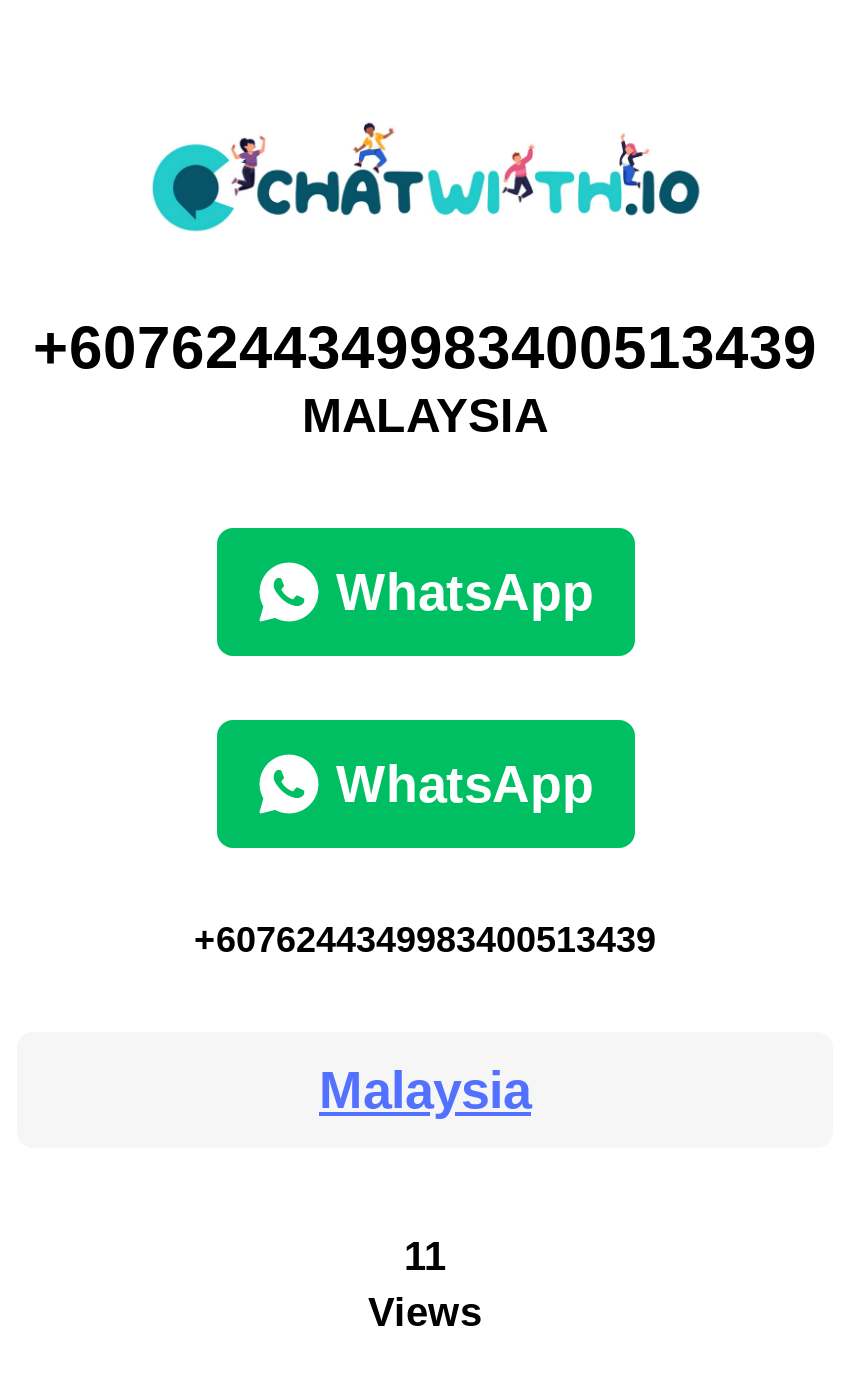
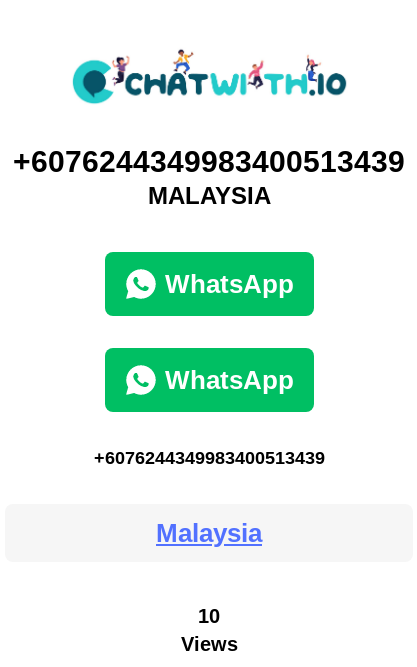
[404,1234,446,1278] 11 -> [198,605,220,627] 10

